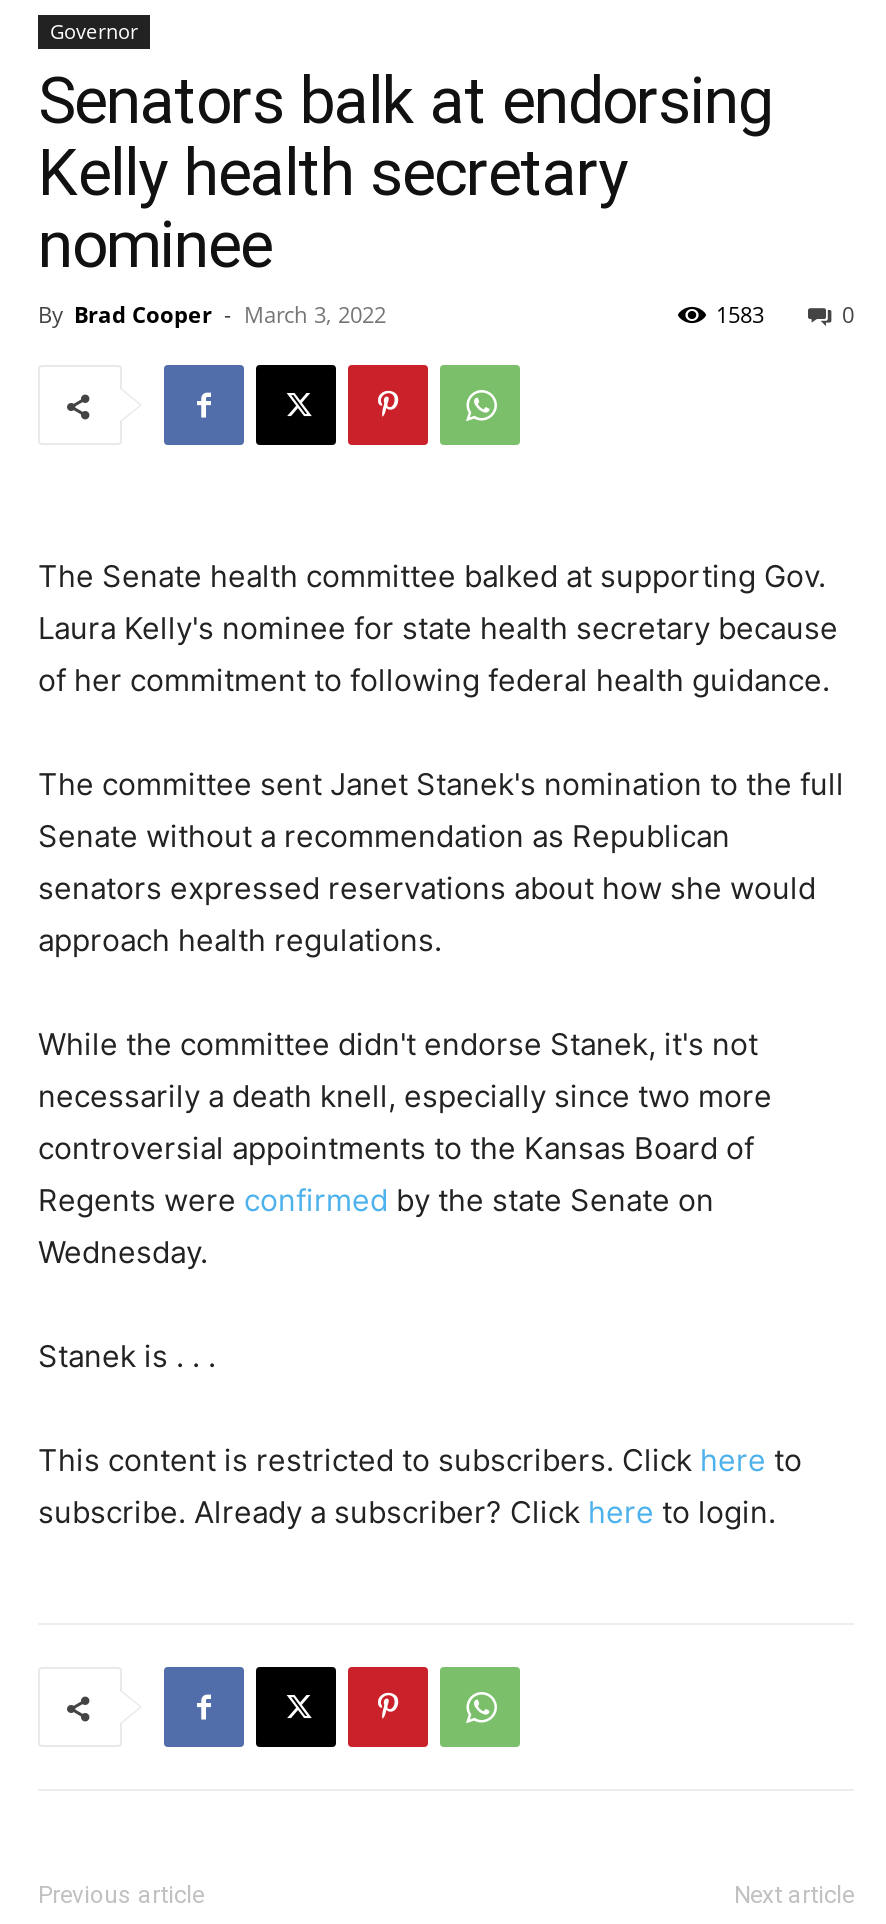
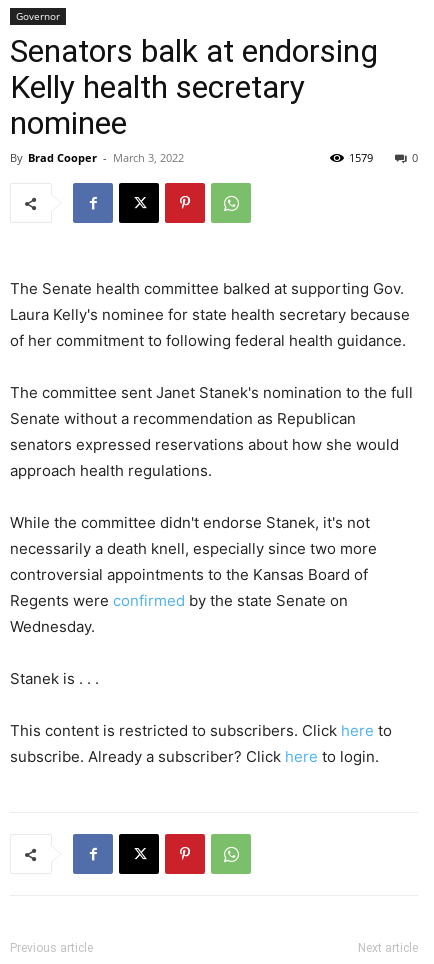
[716,299,764,329] 1583 -> [349,150,373,165] 1579

